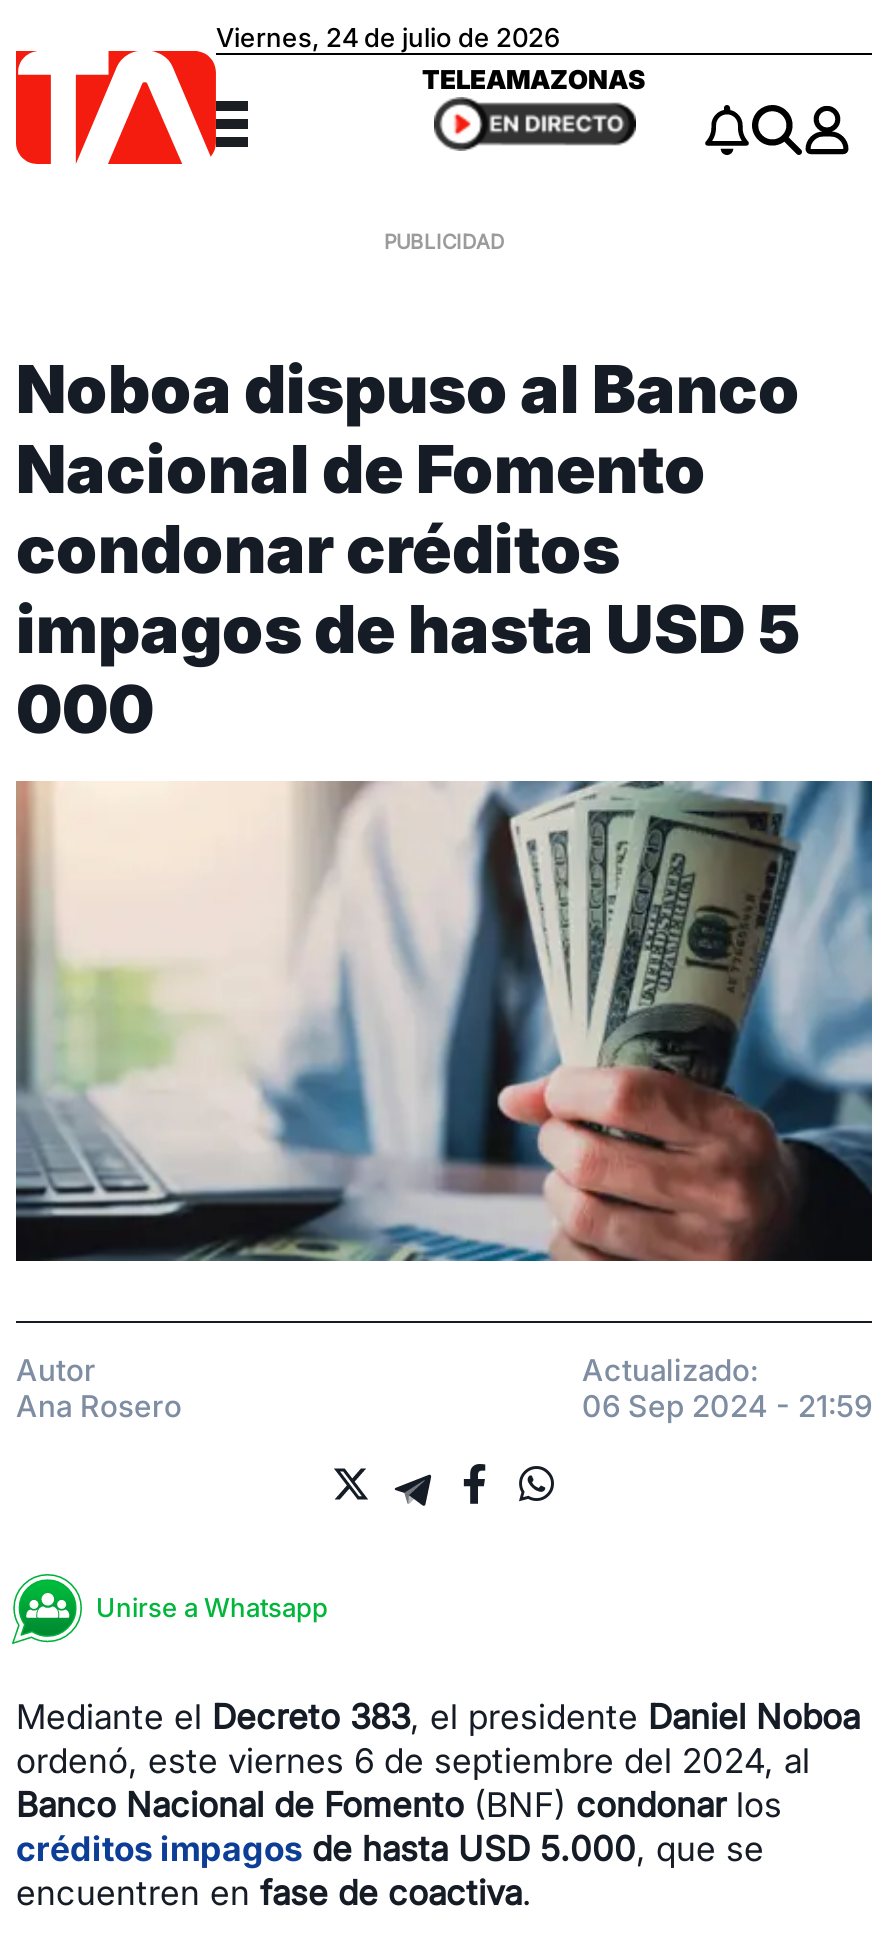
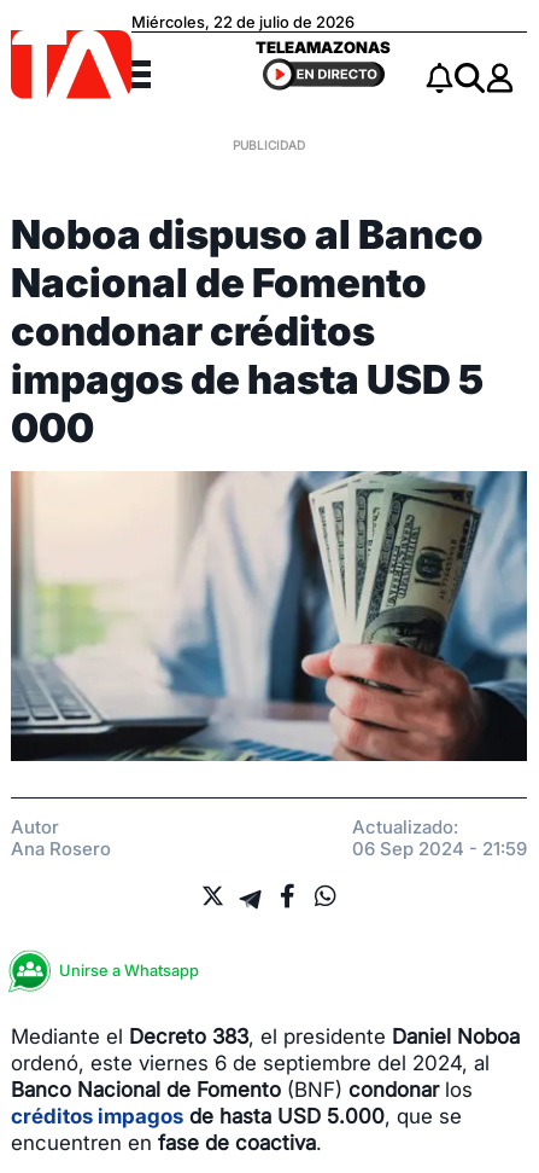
[216,22,560,54] Viernes, 24 de julio de 2026 -> [131,13,355,32] Miércoles, 22 de julio de 2026

